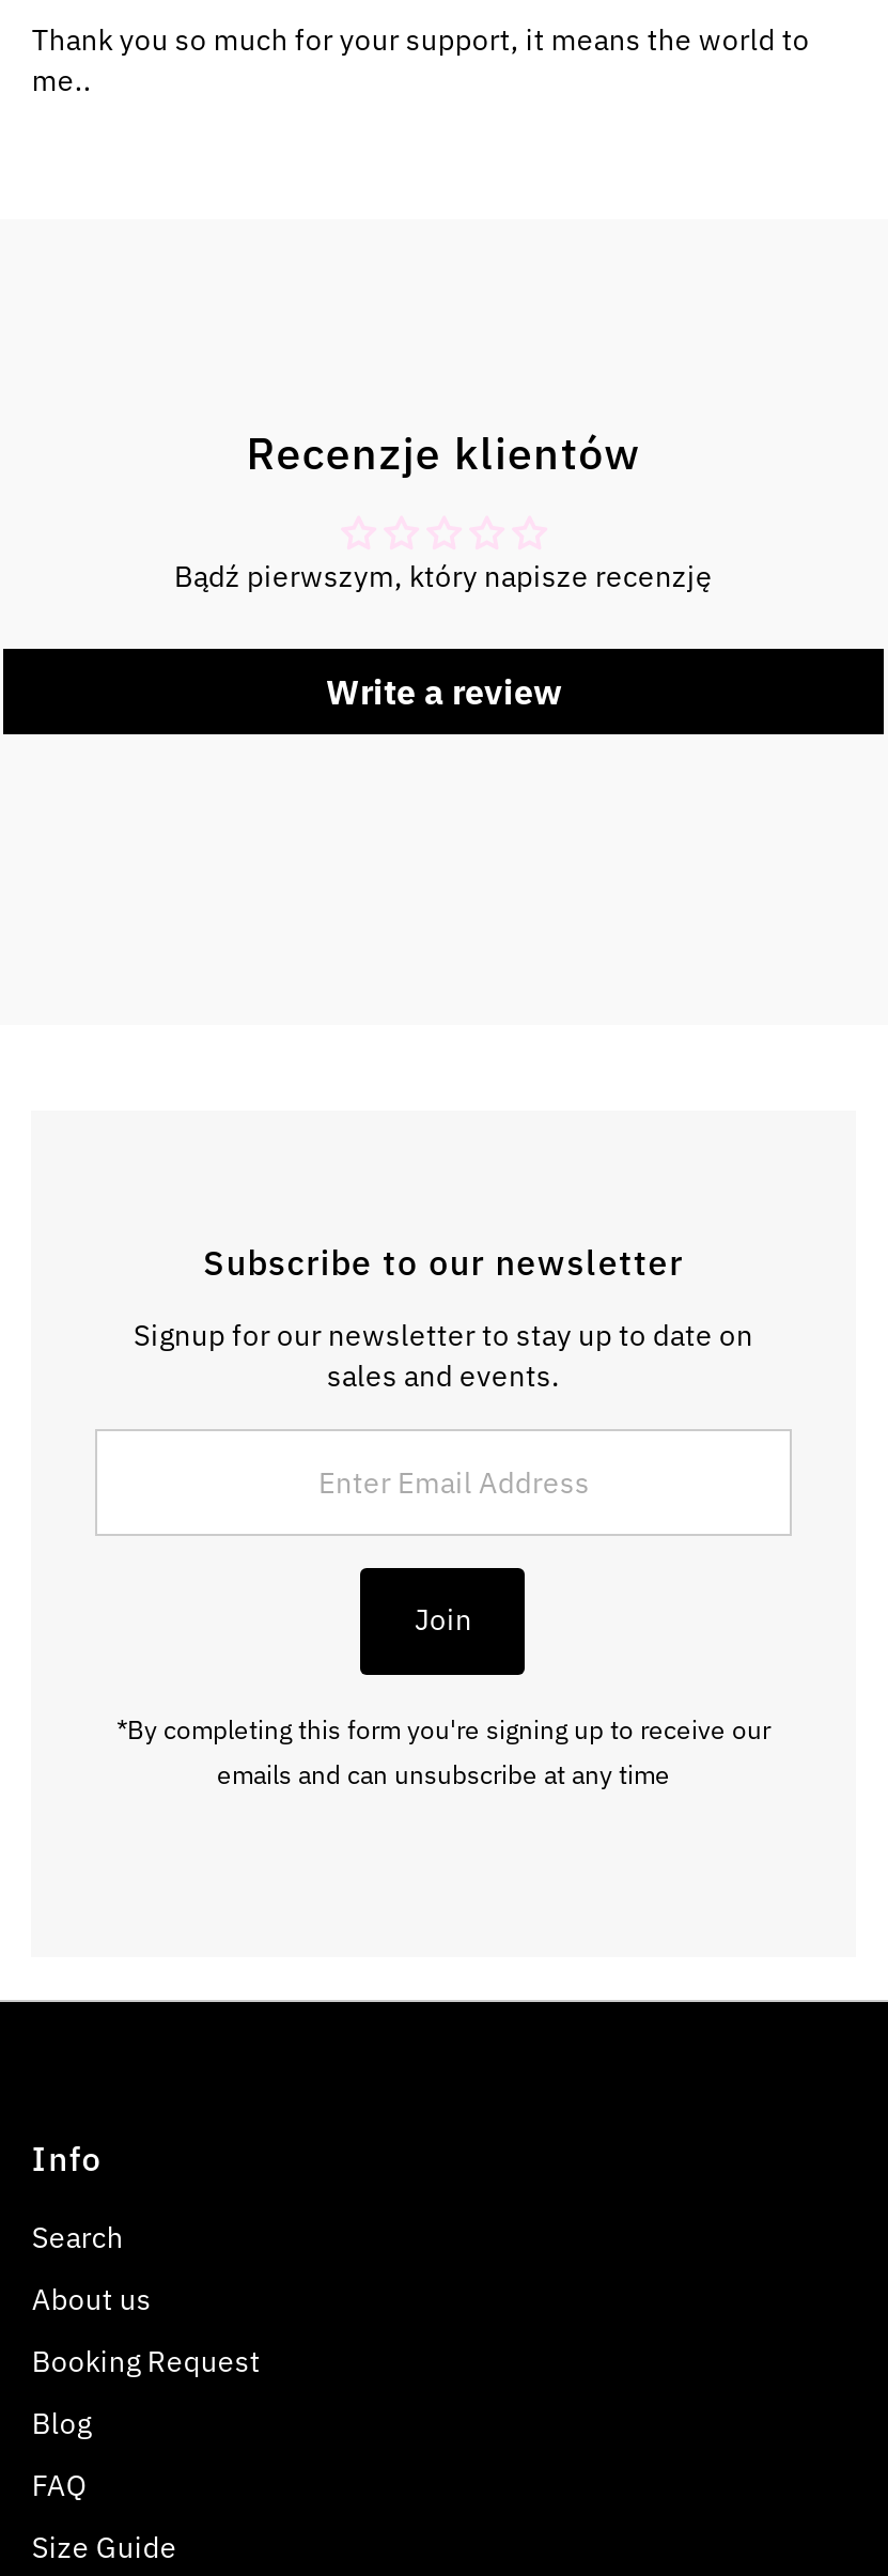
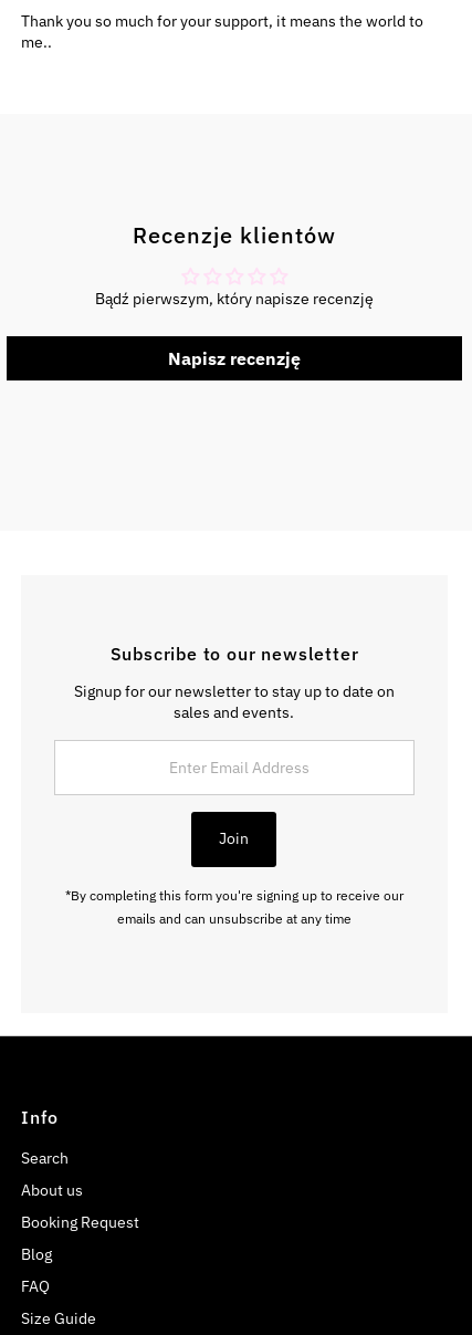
[326,669,561,712] Write a review -> [168,347,301,369] Napisz recenzję

